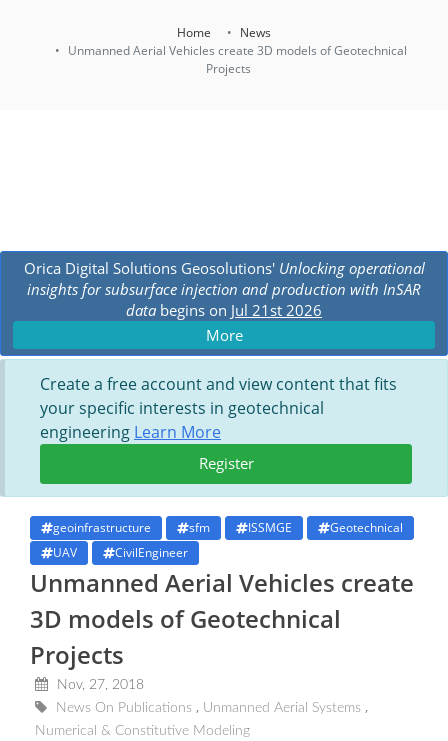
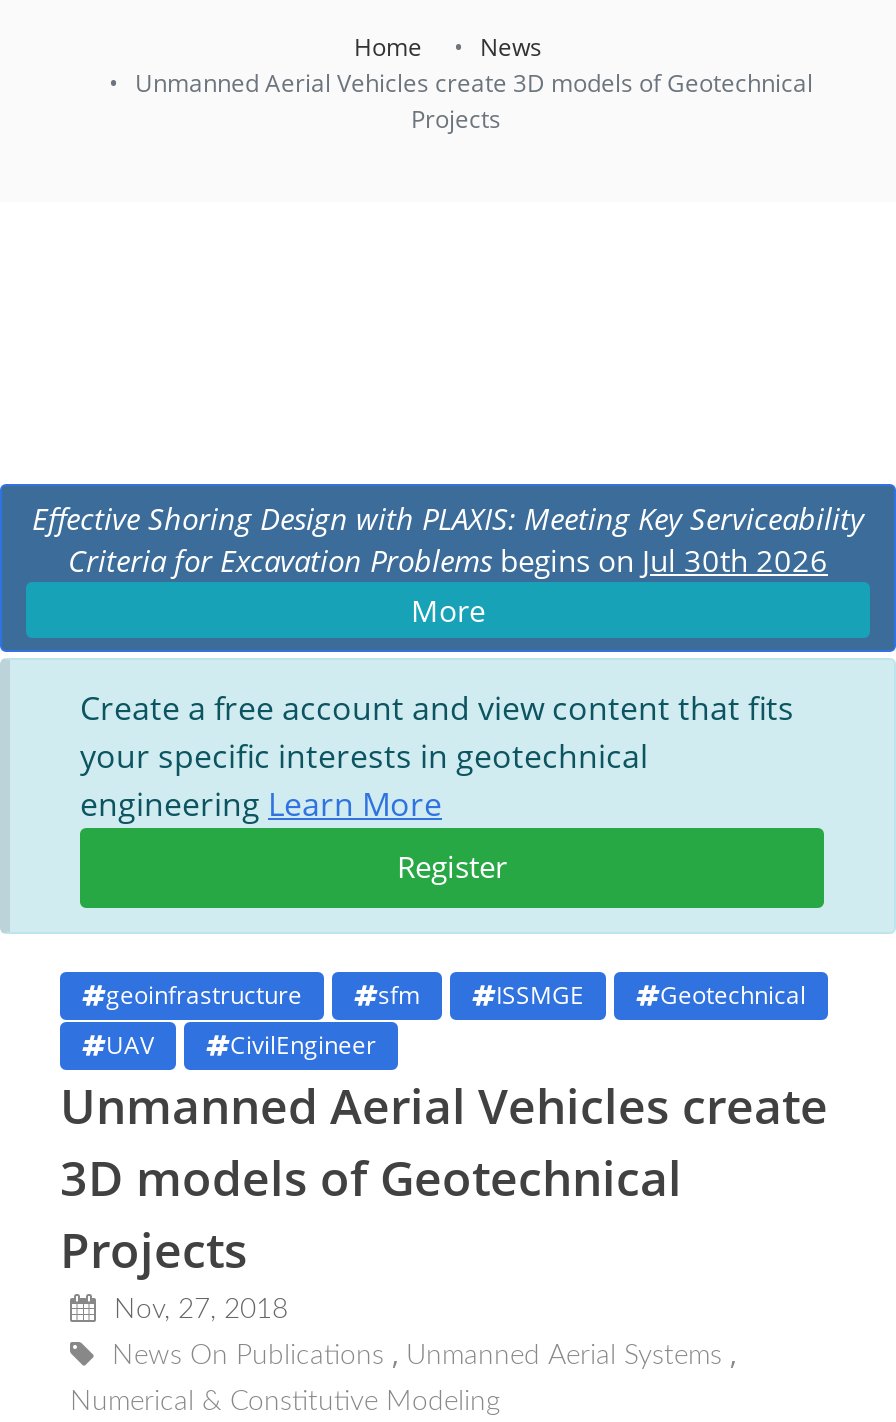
[23,258,424,320] Orica Digital Solutions Geosolutions' Unlocking operational | insights for subsurface injection and production with InSAR | data begins on Jul 21st 2026 -> [32,498,864,580] Effective Shoring Design with PLAXIS: Meeting Key Serviceability | Criteria for Excavation Problems begins on Jul 30th 2026

